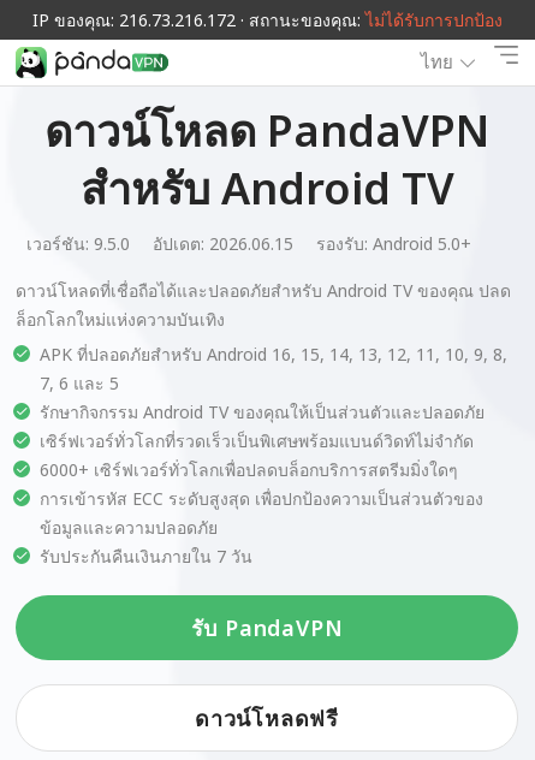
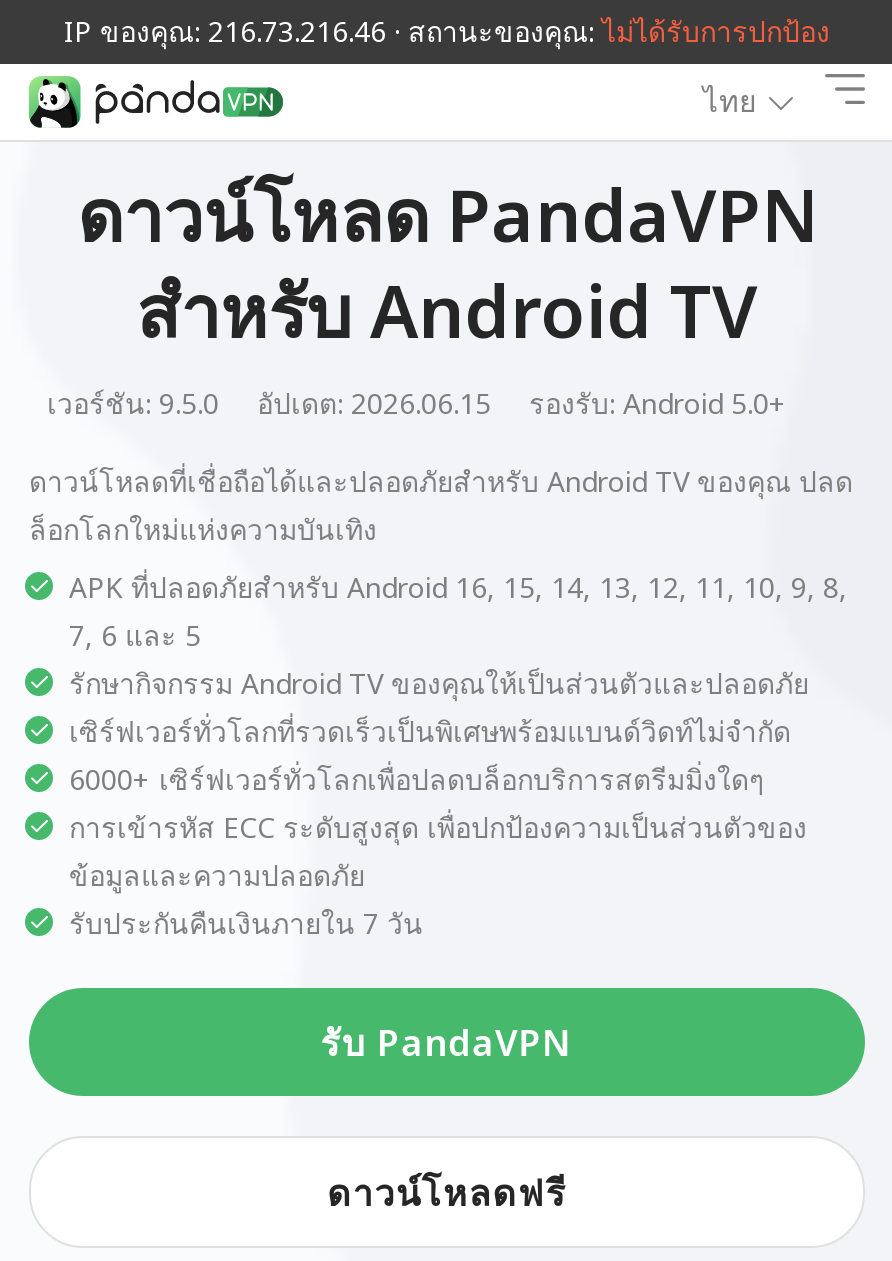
[32,8,502,31] IP ของคุณ: 216.73.216.172 · สถานะของคุณ:ไม่ได้รับการปกป้อง -> [64,12,830,50] IP ของคุณ: 216.73.216.46 · สถานะของคุณ:ไม่ได้รับการปกป้อง

